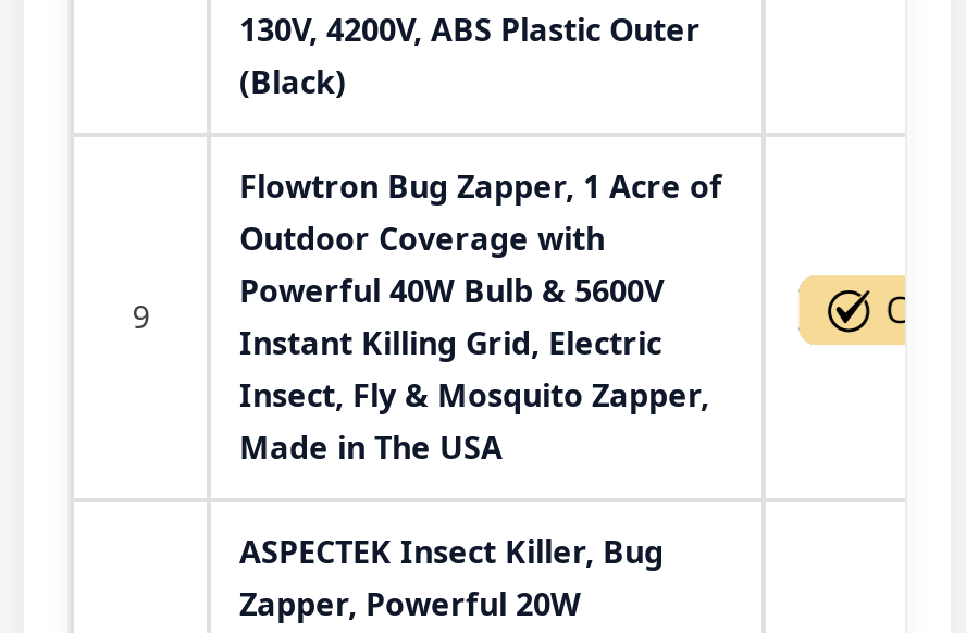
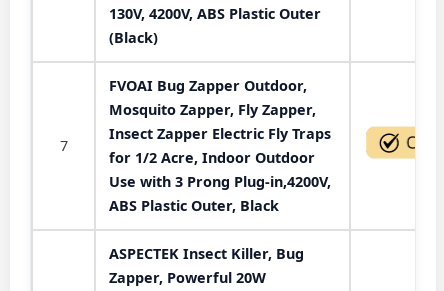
[239,164,722,467] Flowtron Bug Zapper, 1 Acre of | Outdoor Coverage with | Powerful 40W Bulb & 5600V | Instant Killing Grid, Electric | Insect, Fly & Mosquito Zapper, | Made in The USA -> [109,76,331,215] FVOAI Bug Zapper Outdoor, | Mosquito Zapper, Fly Zapper, | Insect Zapper Electric Fly Traps | for 1/2 Acre, Indoor Outdoor | Use with 3 Prong Plug-in,4200V, | ABS Plastic Outer, Black
[132,295,149,336] 9 -> [60,136,68,155] 7

